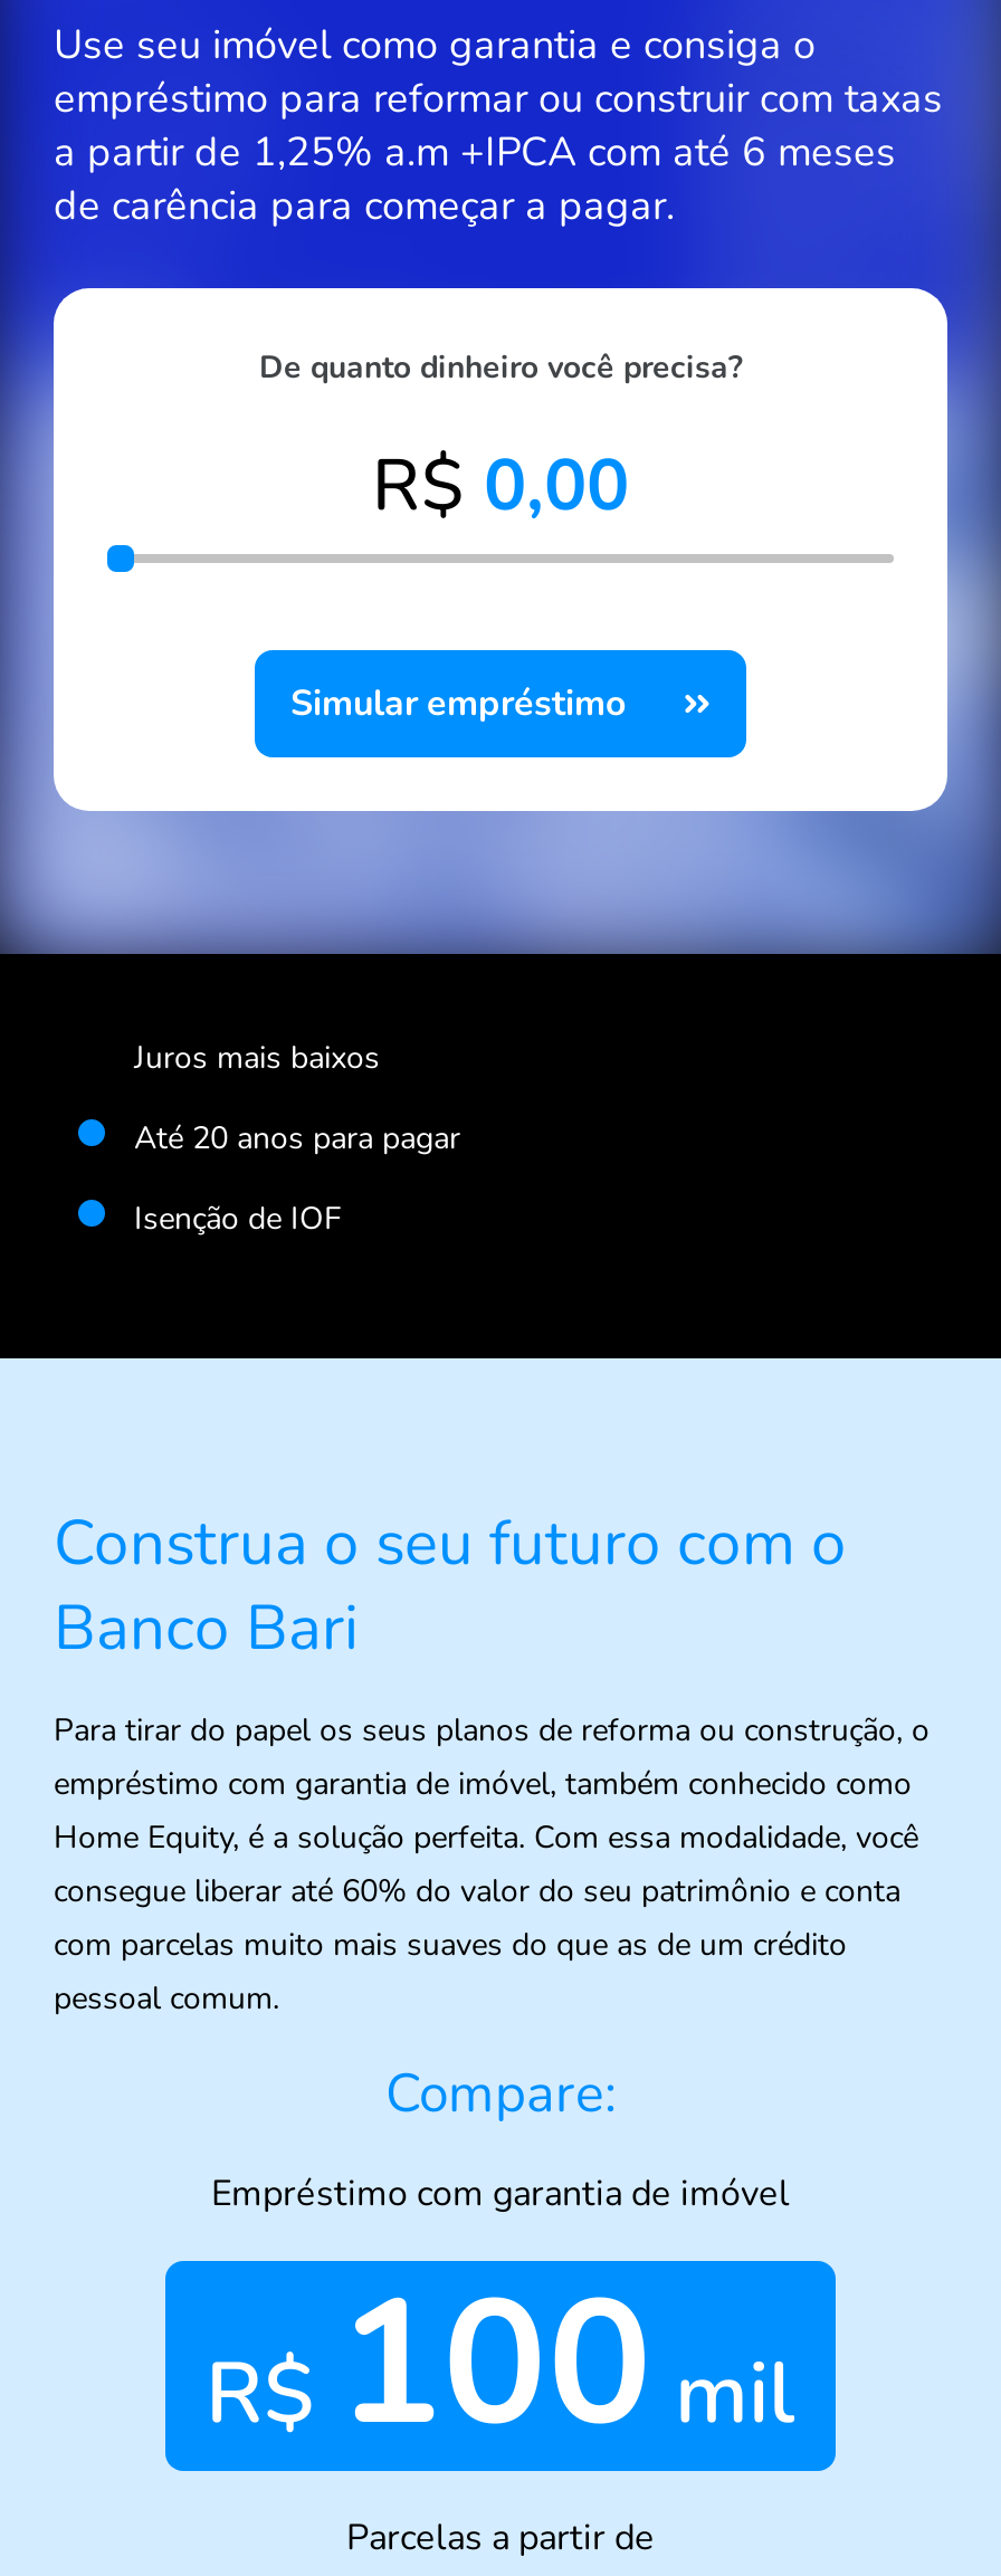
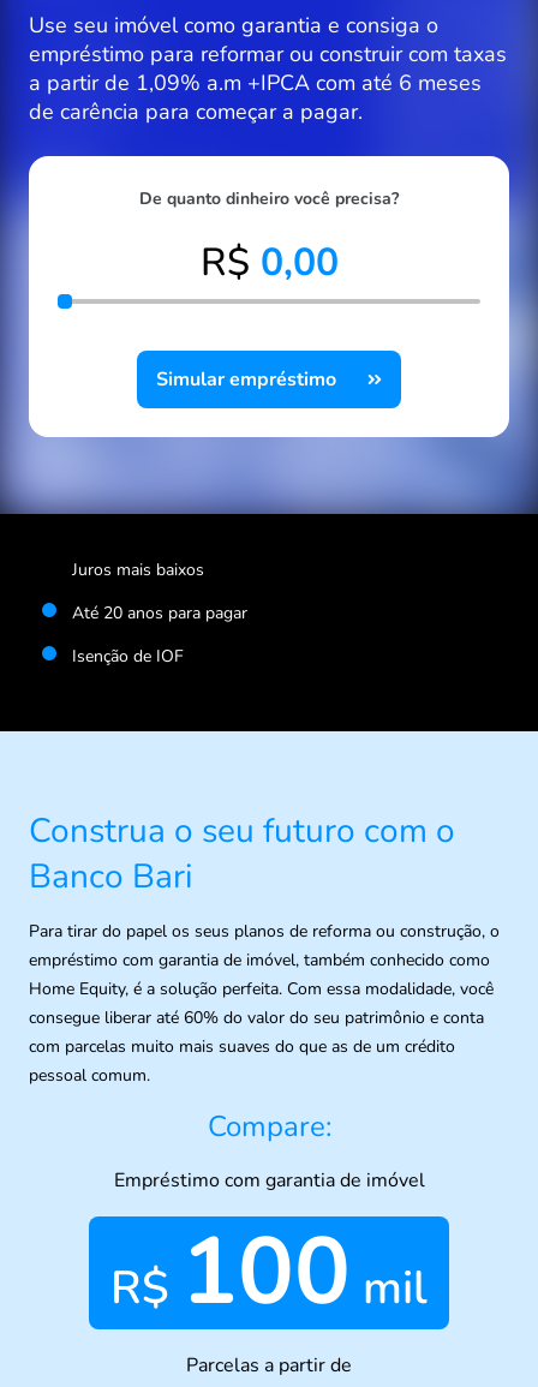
[54,125,896,179] a partir de 1,25% a.m +IPCA com até 6 meses -> [29,68,482,97] a partir de 1,09% a.m +IPCA com até 6 meses

